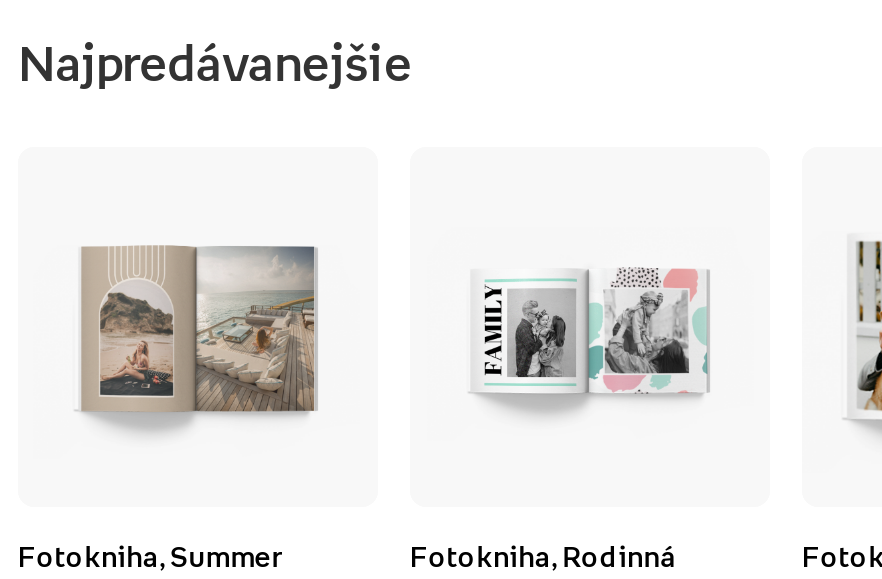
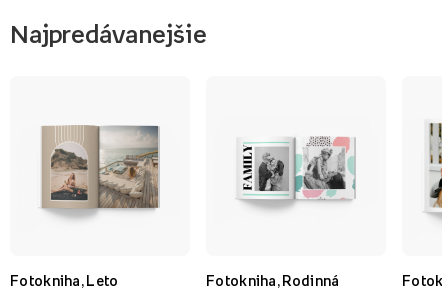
[18,540,284,570] Fotokniha, Summer -> [10,273,118,288] Fotokniha, Leto

